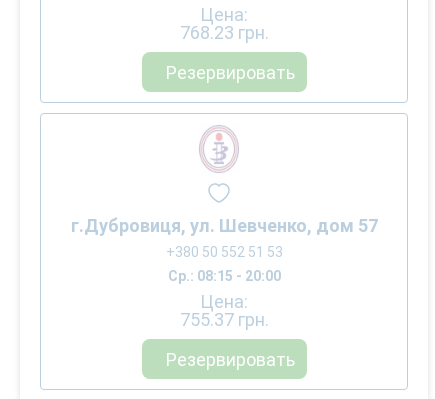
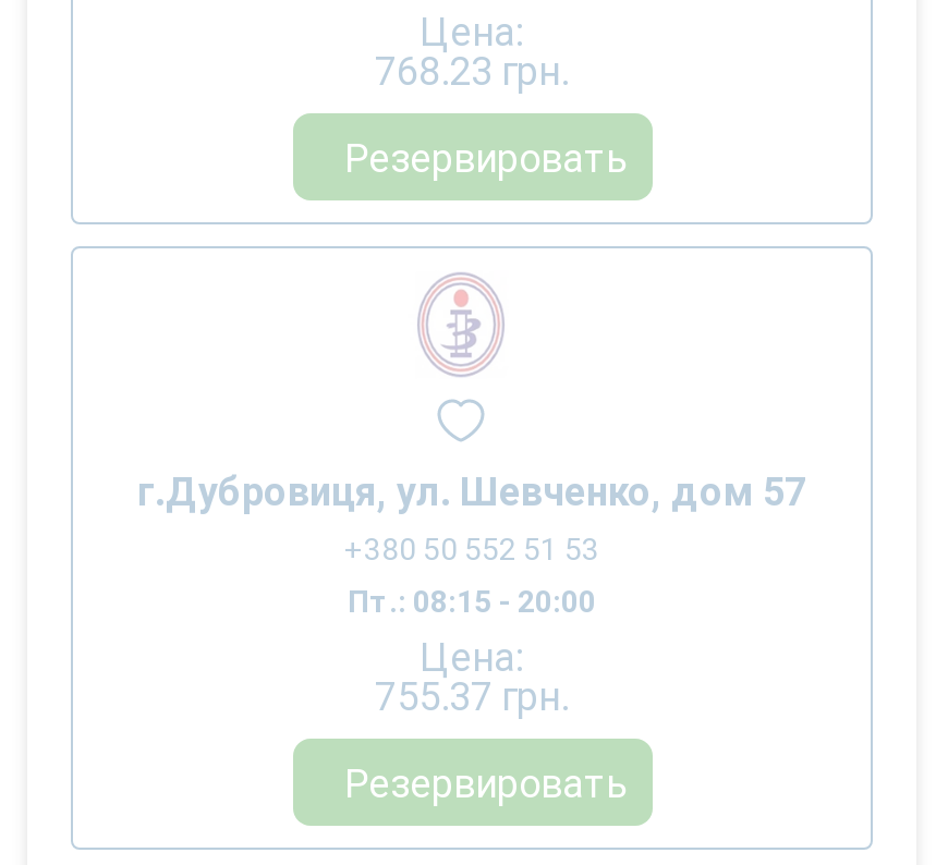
[167,268,280,284] Ср.: 08:15 - 20:00 -> [348,584,596,619] Пт.: 08:15 - 20:00

